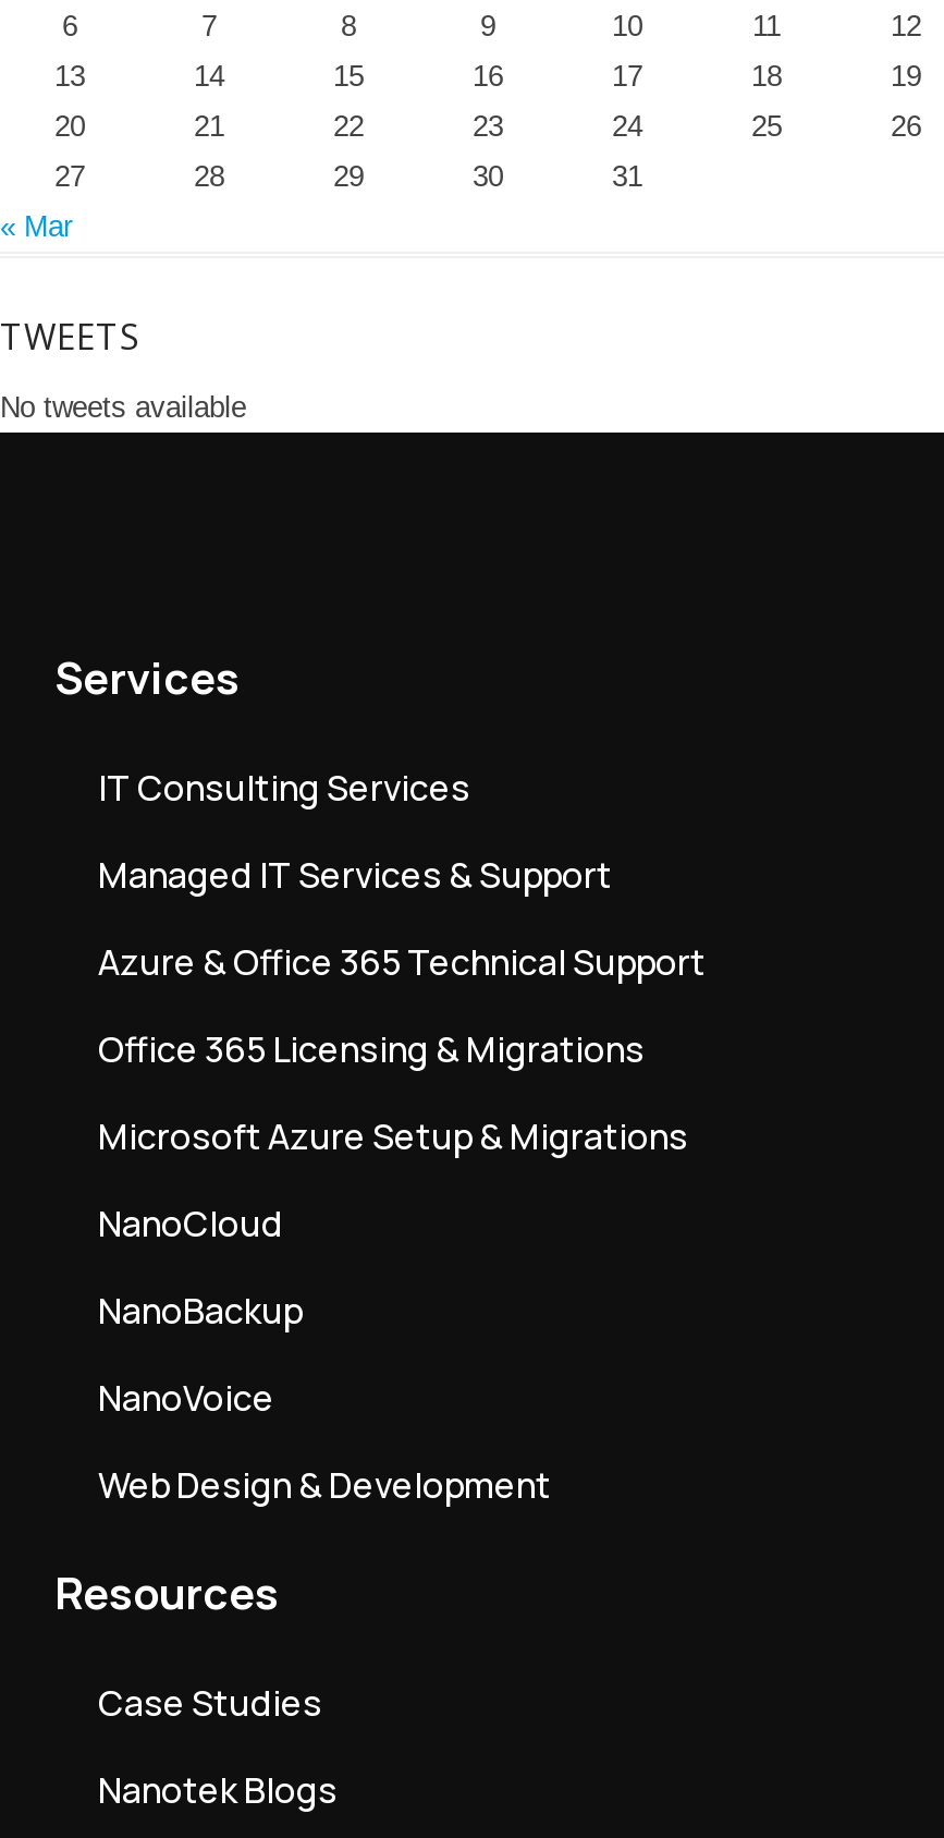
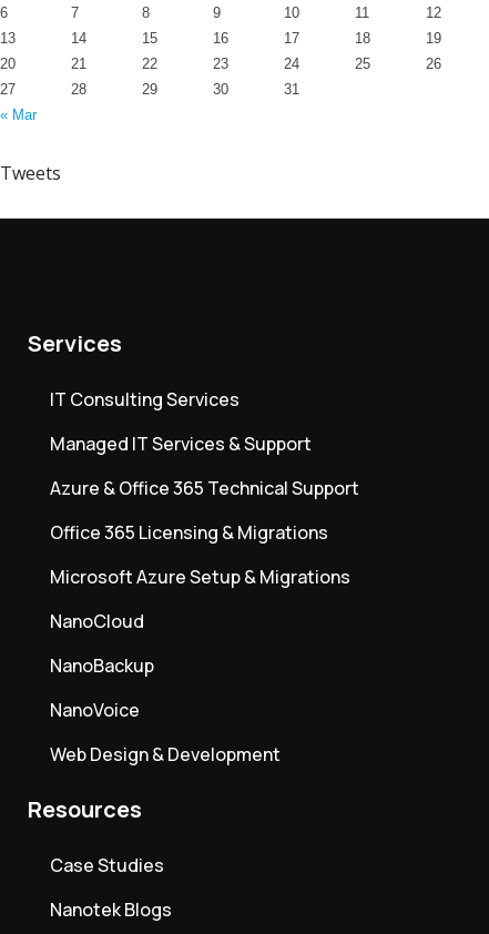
[0,312,246,423] TWEETS | No tweets available -> [0,161,61,185] Tweets

